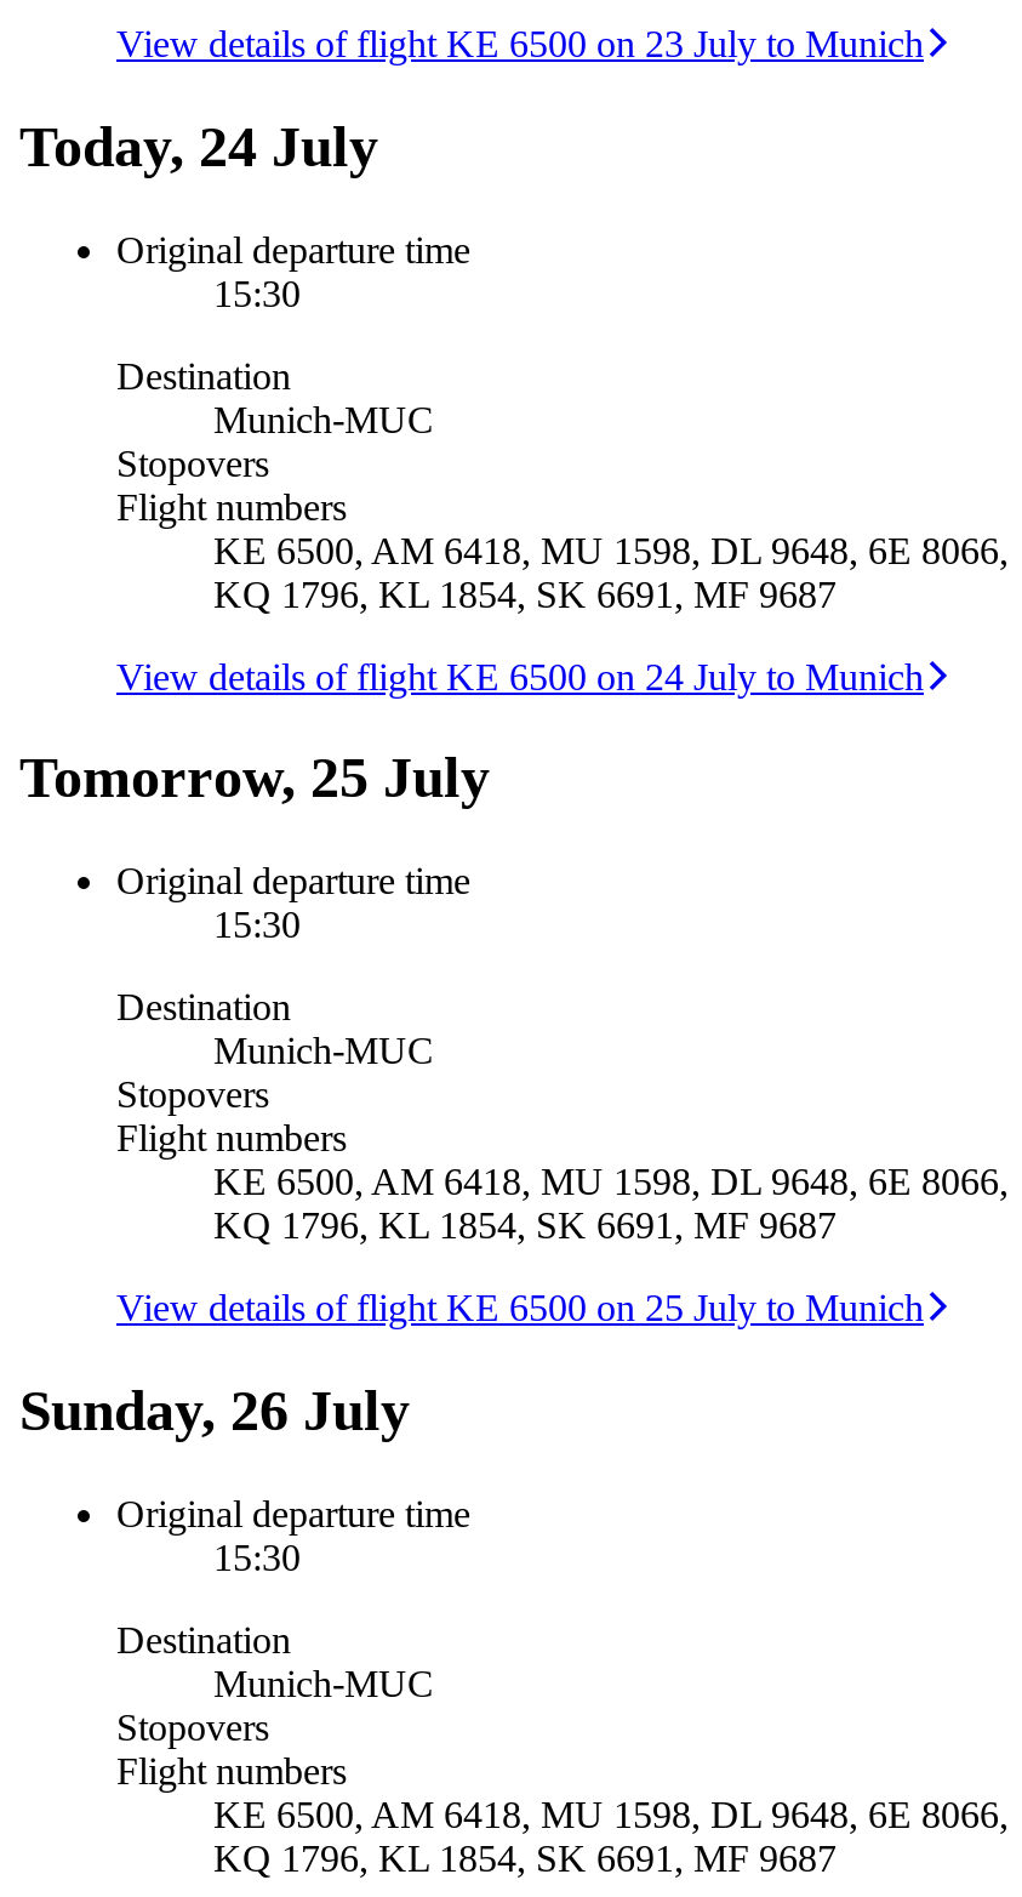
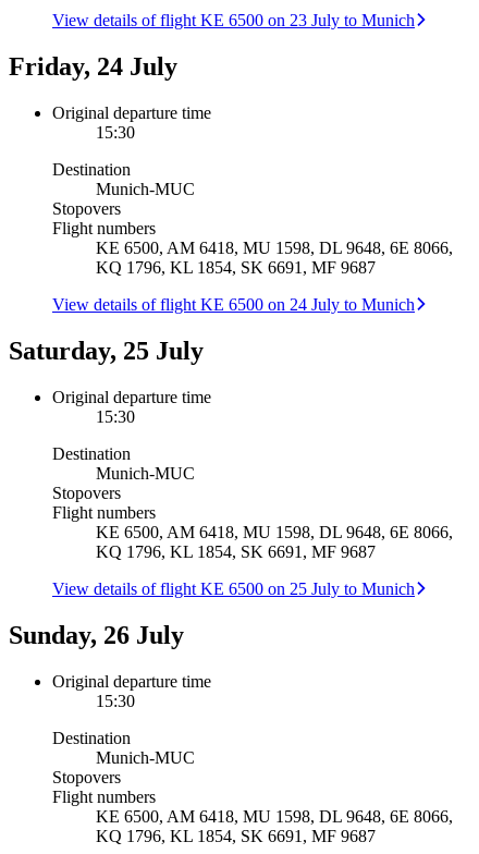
[19,114,378,177] Today, 24 July -> [9,52,177,81] Friday, 24 July
[19,747,490,810] Tomorrow, 25 July -> [9,336,204,365] Saturday, 25 July

